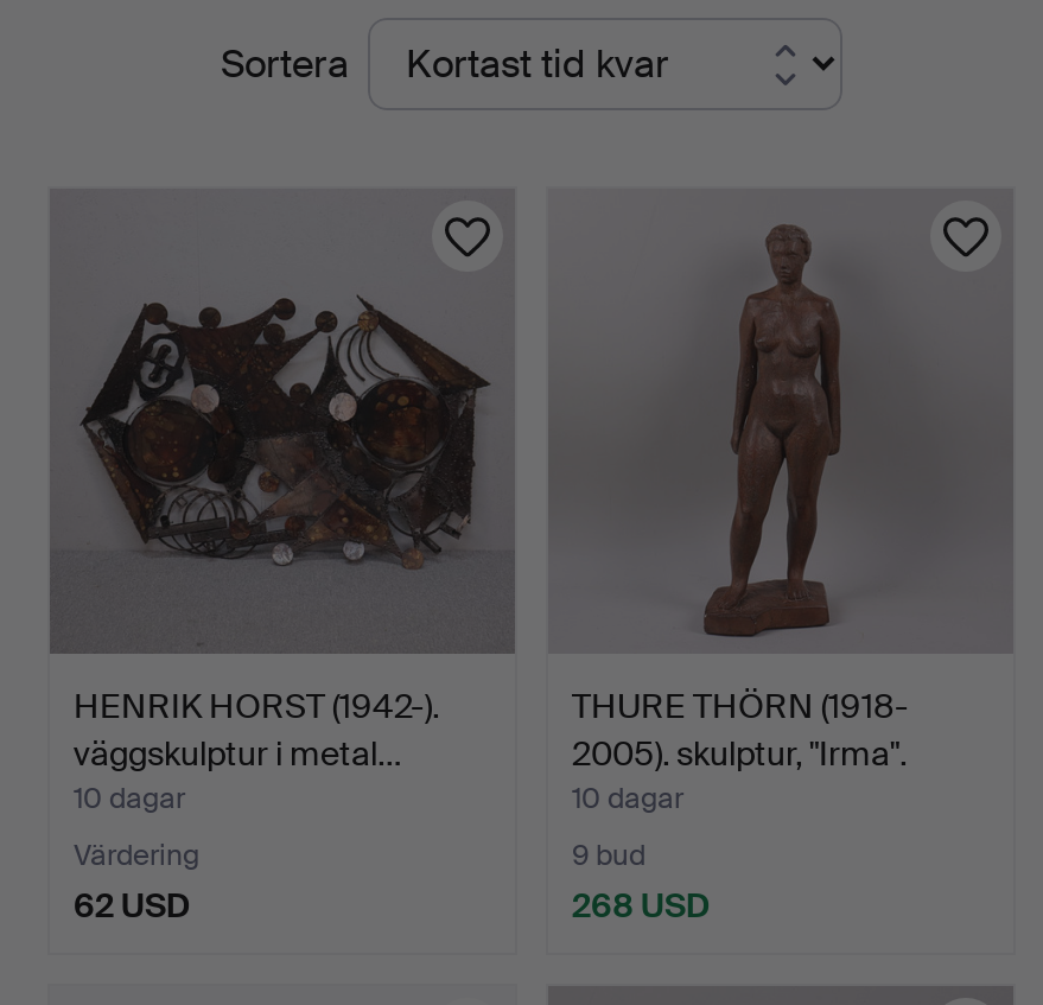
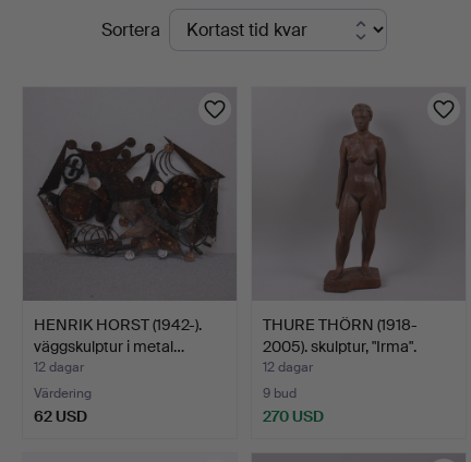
[74,779,185,817] 10 dagar -> [34,358,84,376] 12 dagar
[572,779,683,817] 10 dagar -> [263,358,313,376] 12 dagar
[572,883,710,926] 268 USD -> [263,406,324,426] 270 USD

